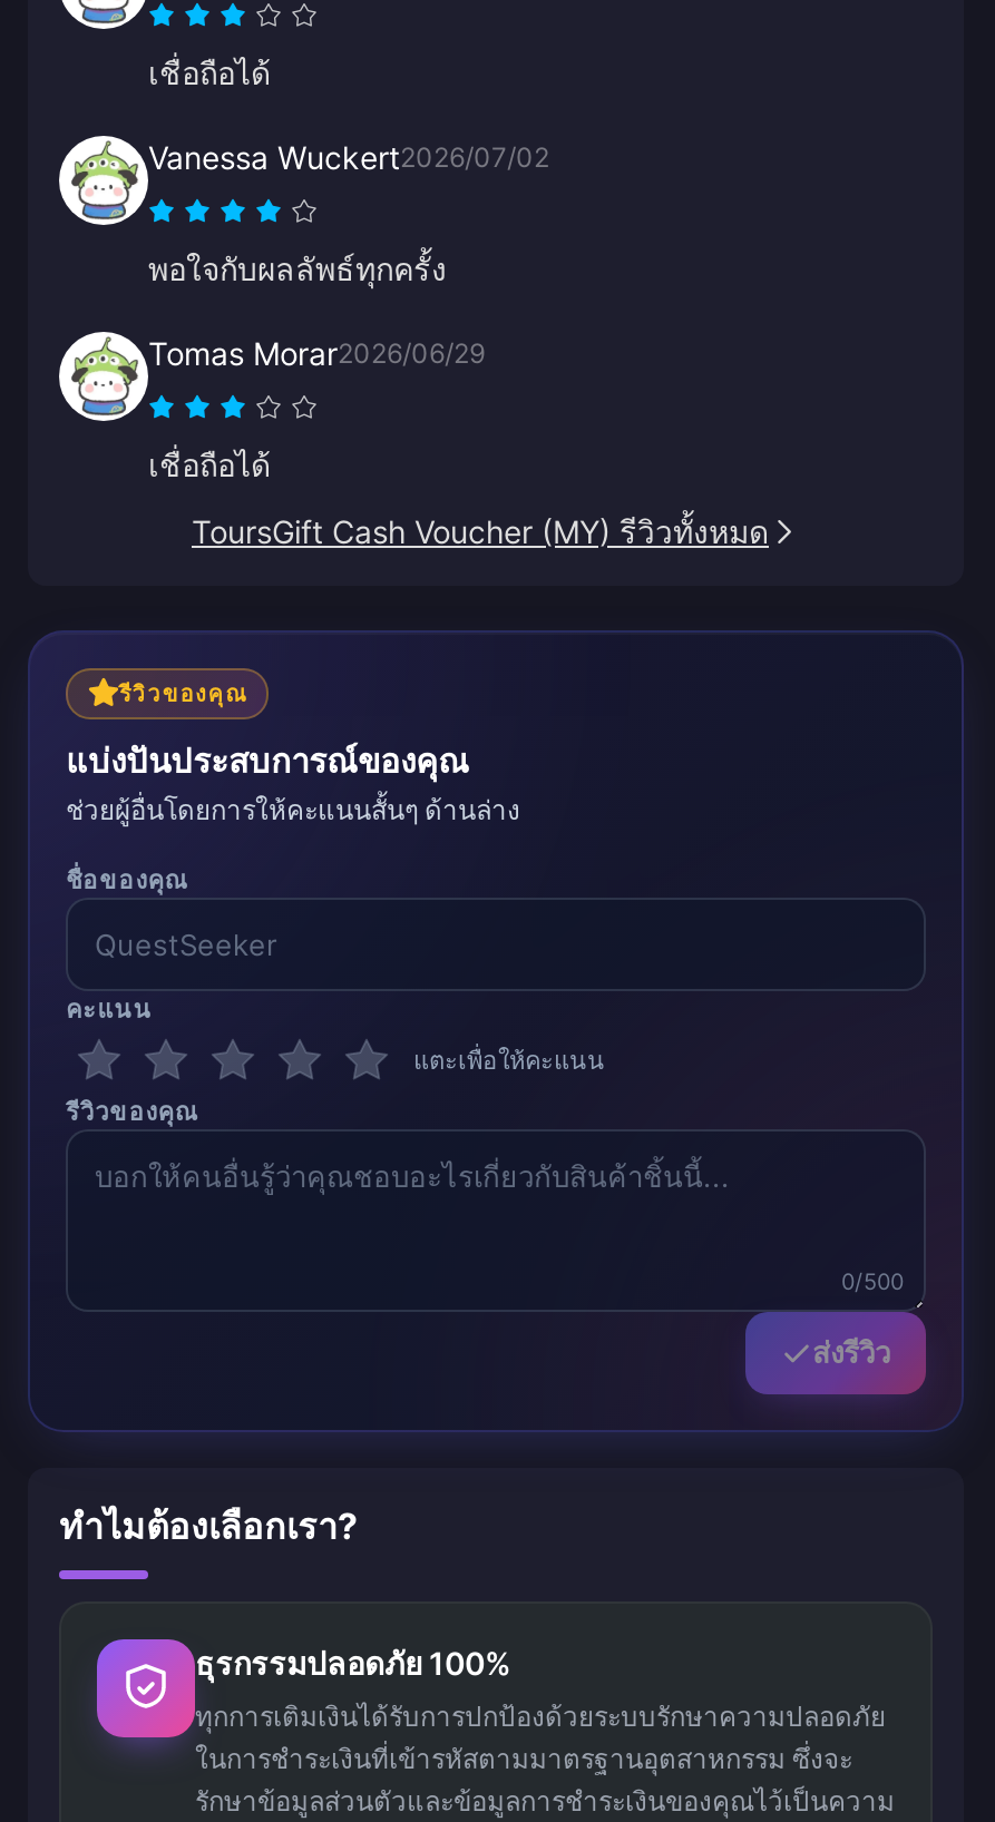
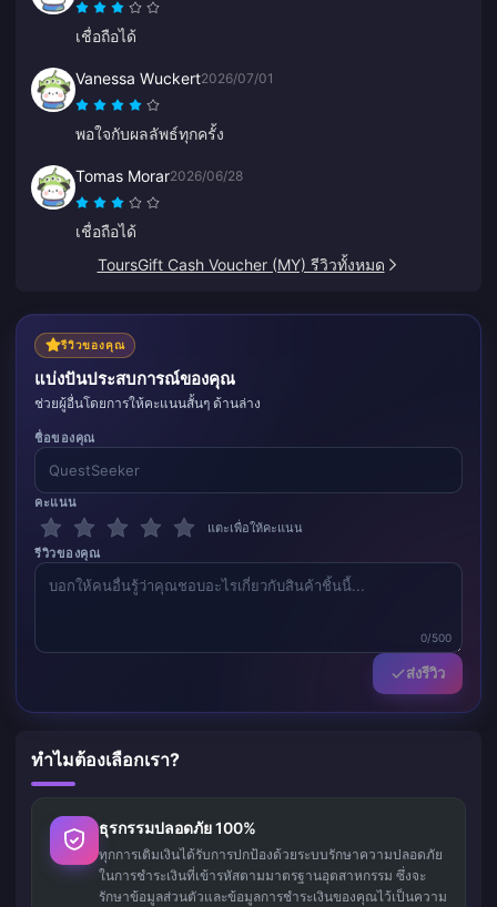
[148,137,549,175] Vanessa Wuckert2026/07/02 -> [75,68,274,87] Vanessa Wuckert2026/07/01
[148,333,485,371] Tomas Morar2026/06/29 -> [75,166,243,185] Tomas Morar2026/06/28

